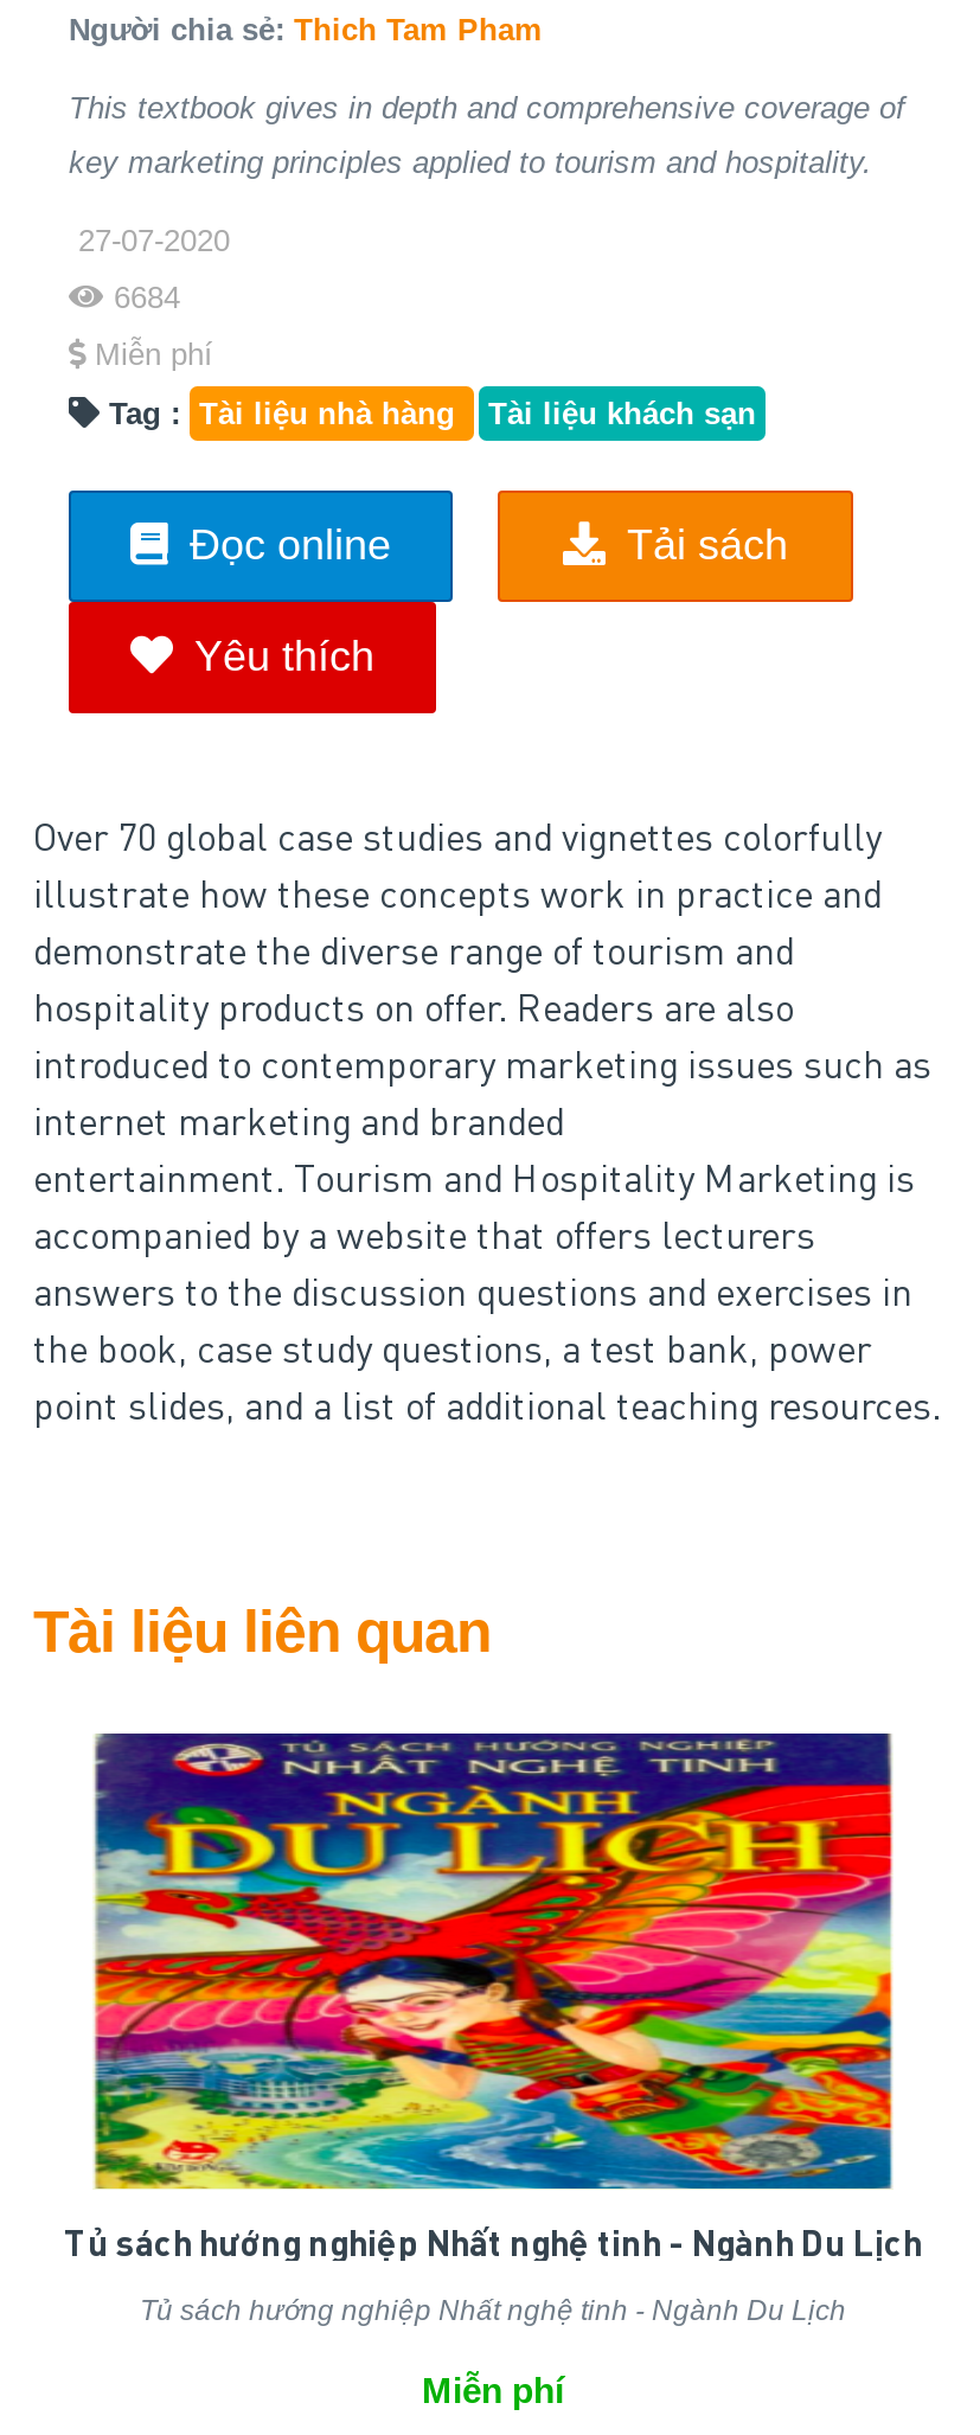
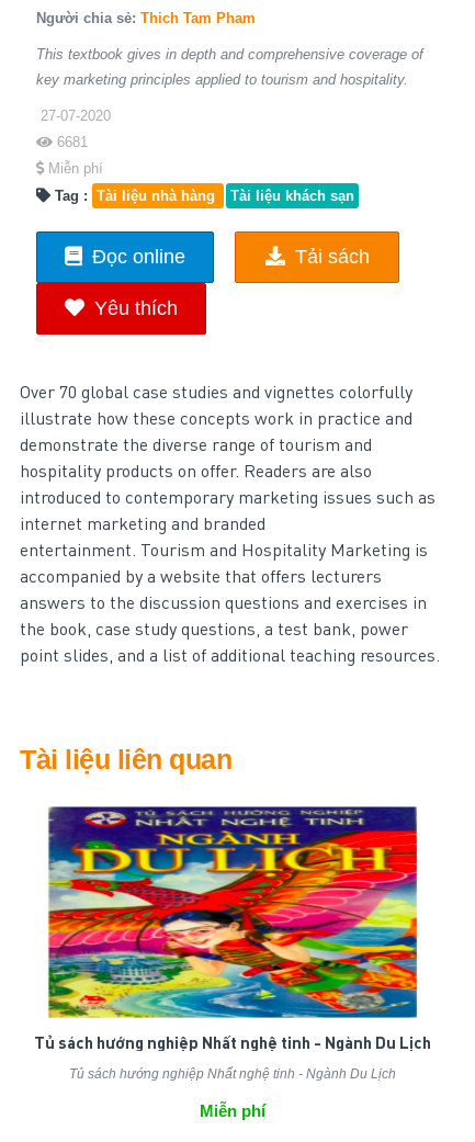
[104,280,180,315] 6684 -> [53,134,88,150] 6681

